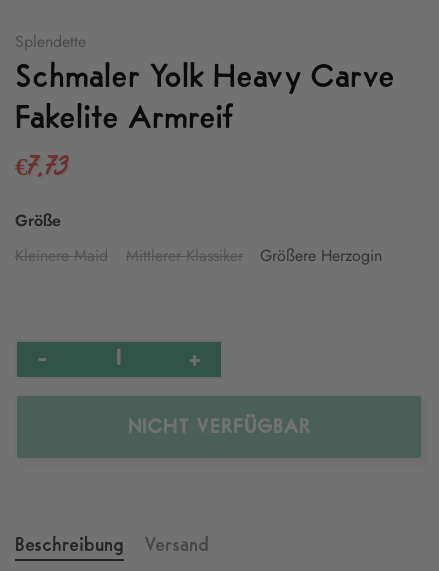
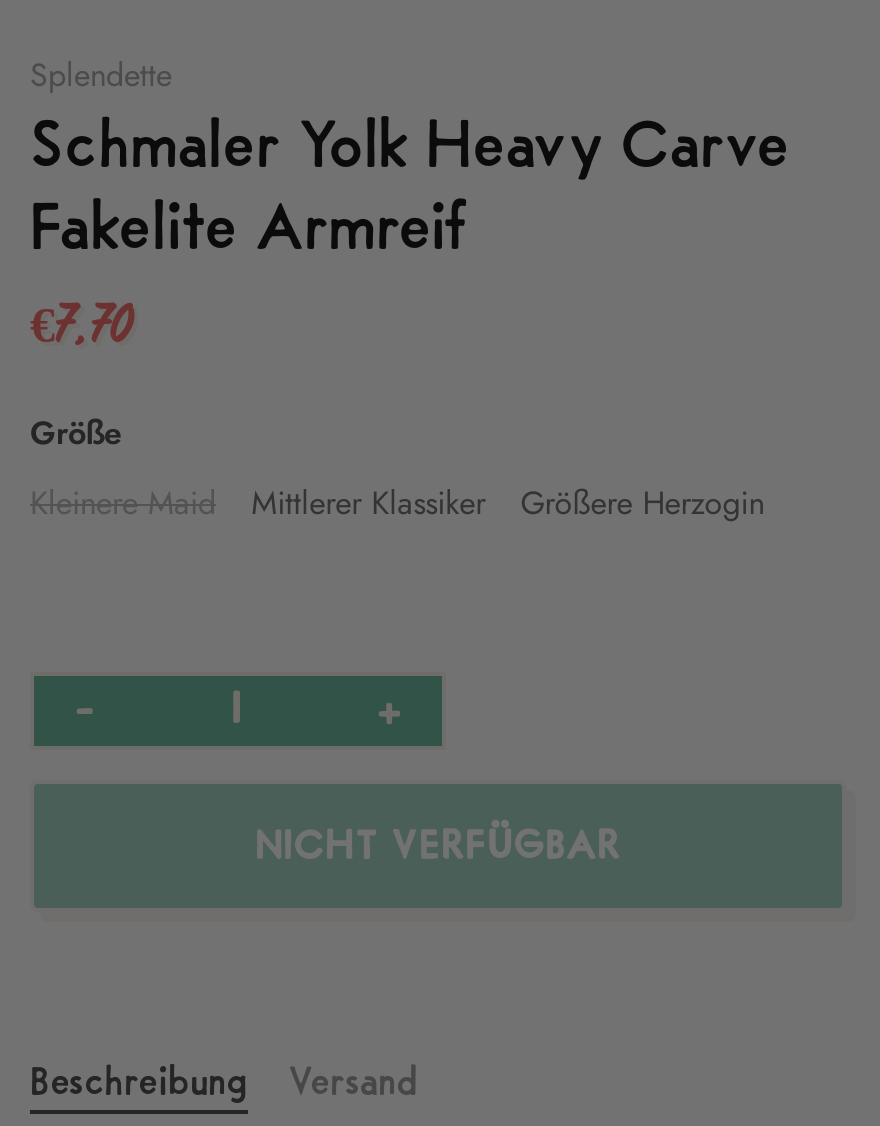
[15,147,68,185] €7,73 -> [30,286,136,362] €7,70

